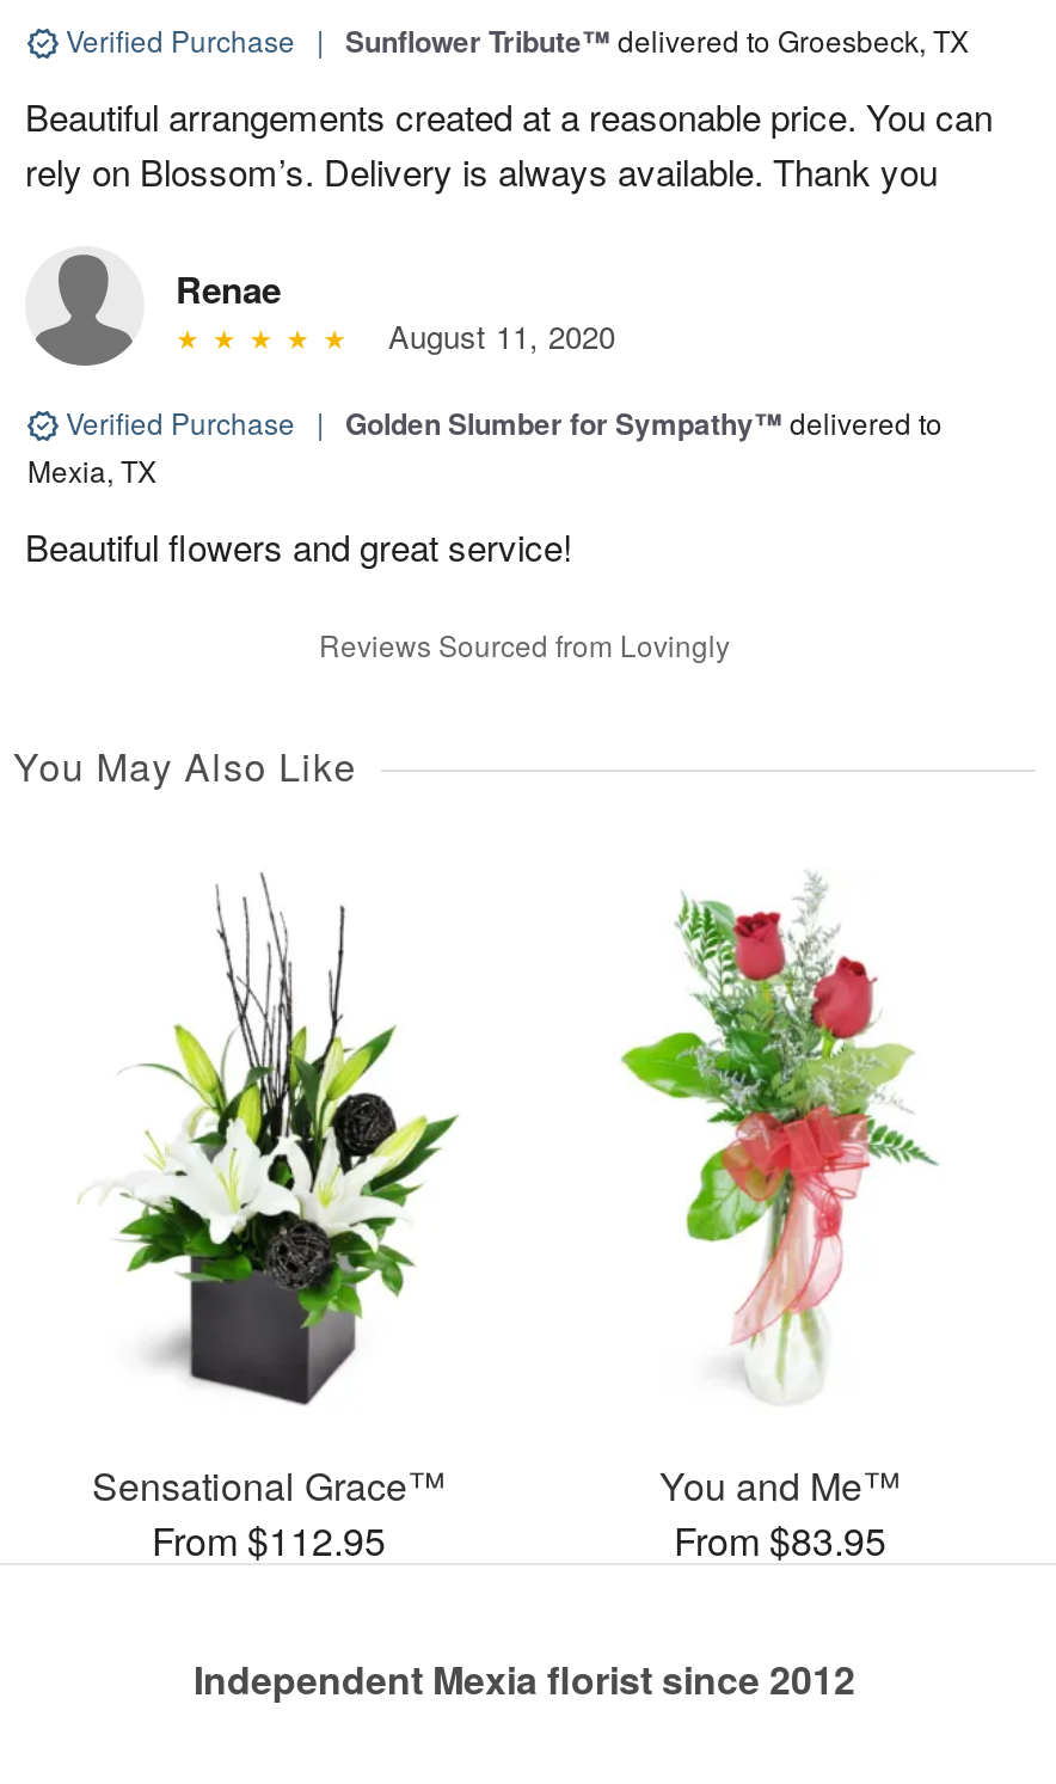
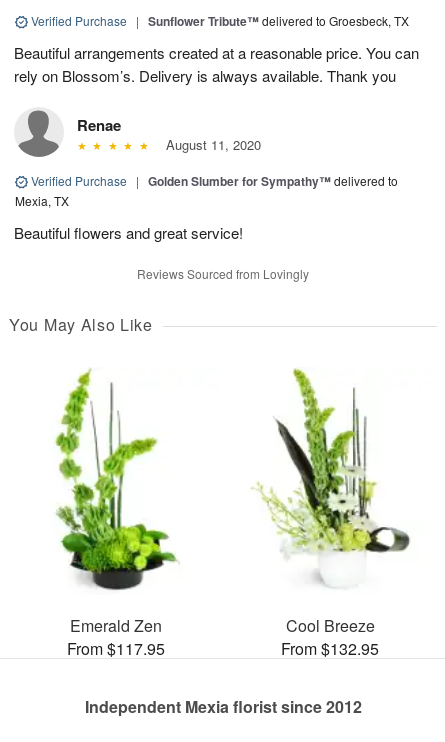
[92,872,460,1568] [image] | Sensational Grace™ | From $112.95 -> [54,368,194,660] [image] | Emerald Zen | From $117.95
[606,872,971,1568] [image] | You and Me™ | From $83.95 -> [251,368,411,660] [image] | Cool Breeze | From $132.95

